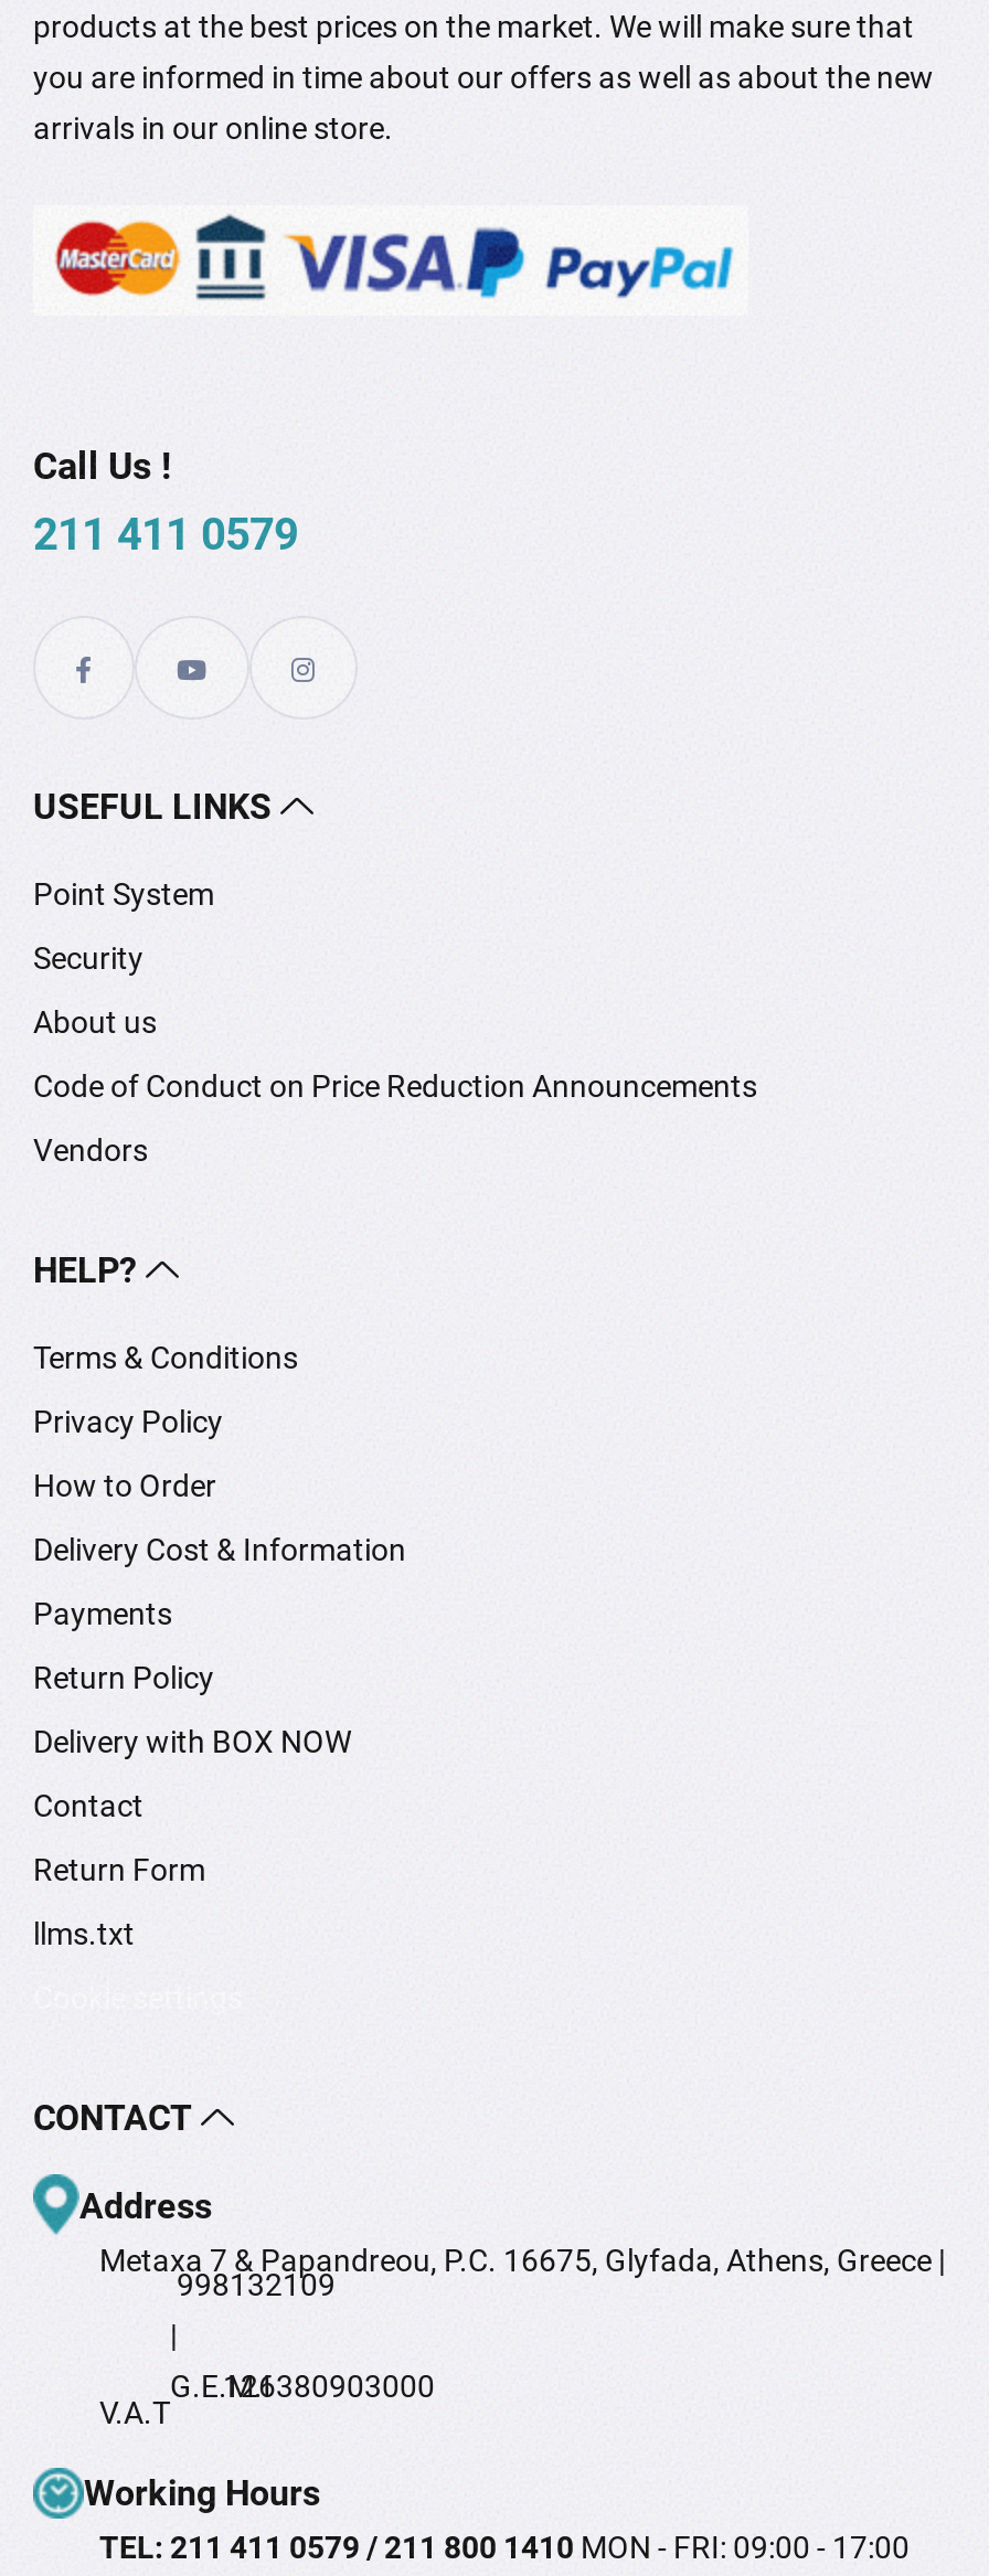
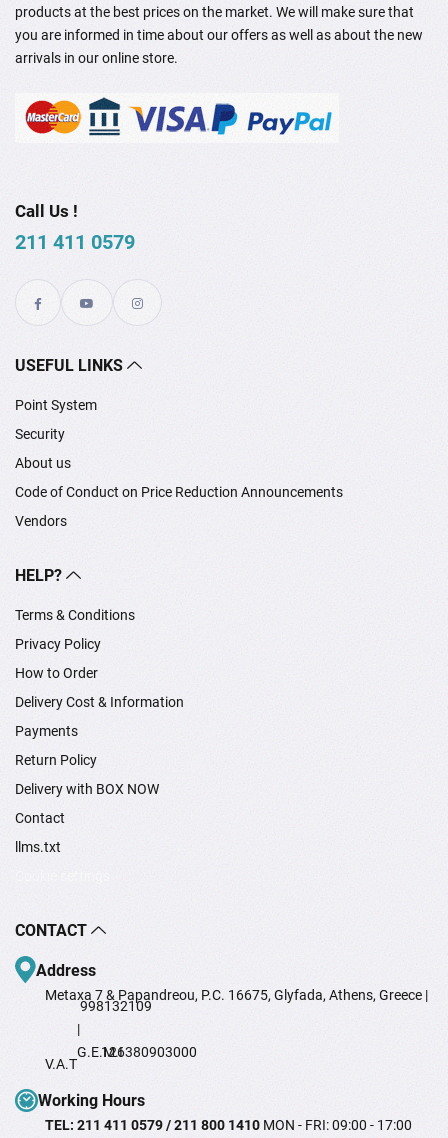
[33,1852,205,1888] Return Form -> none

